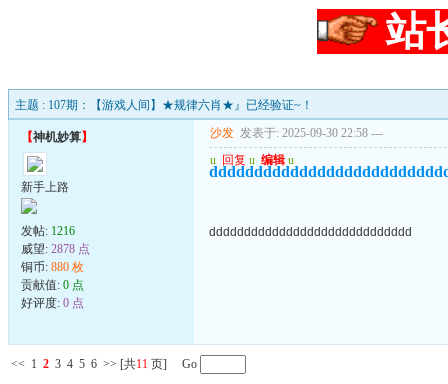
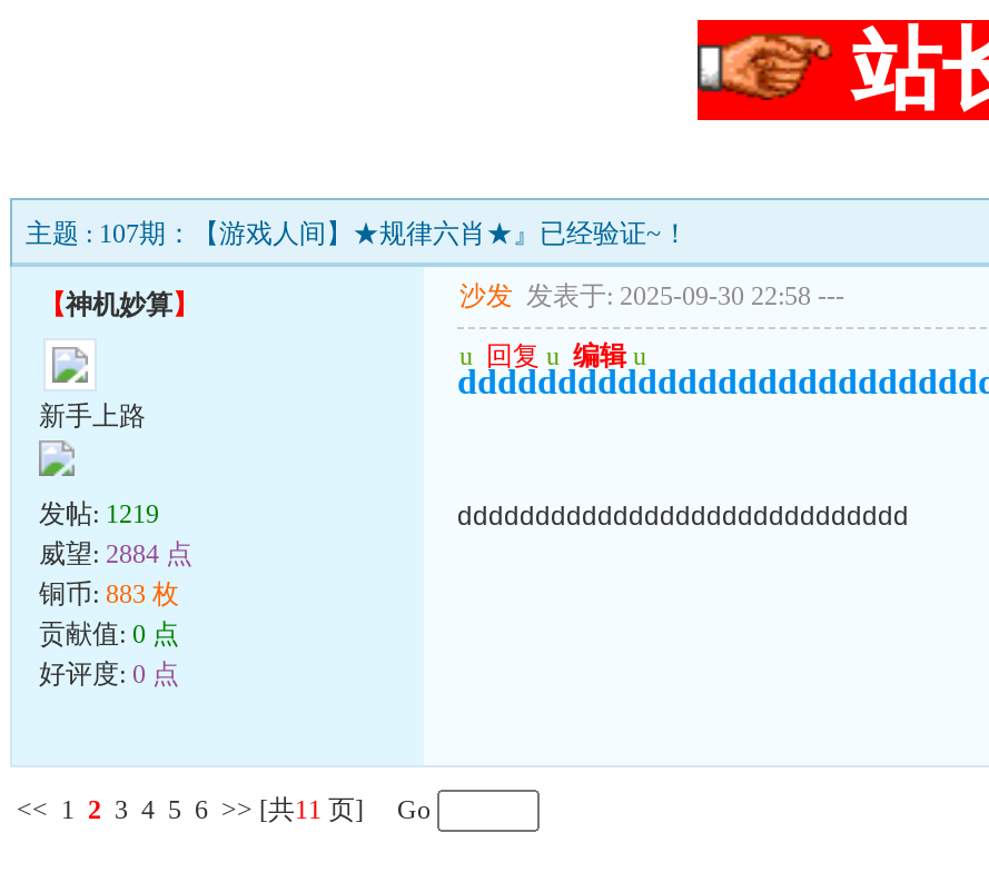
[21,224,75,238] 发帖: 1216 -> [39,498,159,529] 发帖: 1219
[21,242,90,256] 威望: 2878 点 -> [39,538,192,569] 威望: 2884 点
[21,260,84,274] 铜币: 880 枚 -> [39,578,179,609] 铜币: 883 枚

